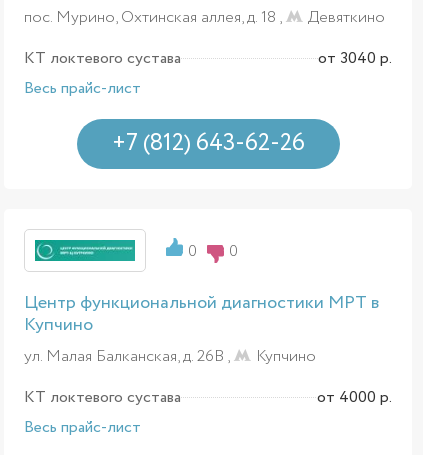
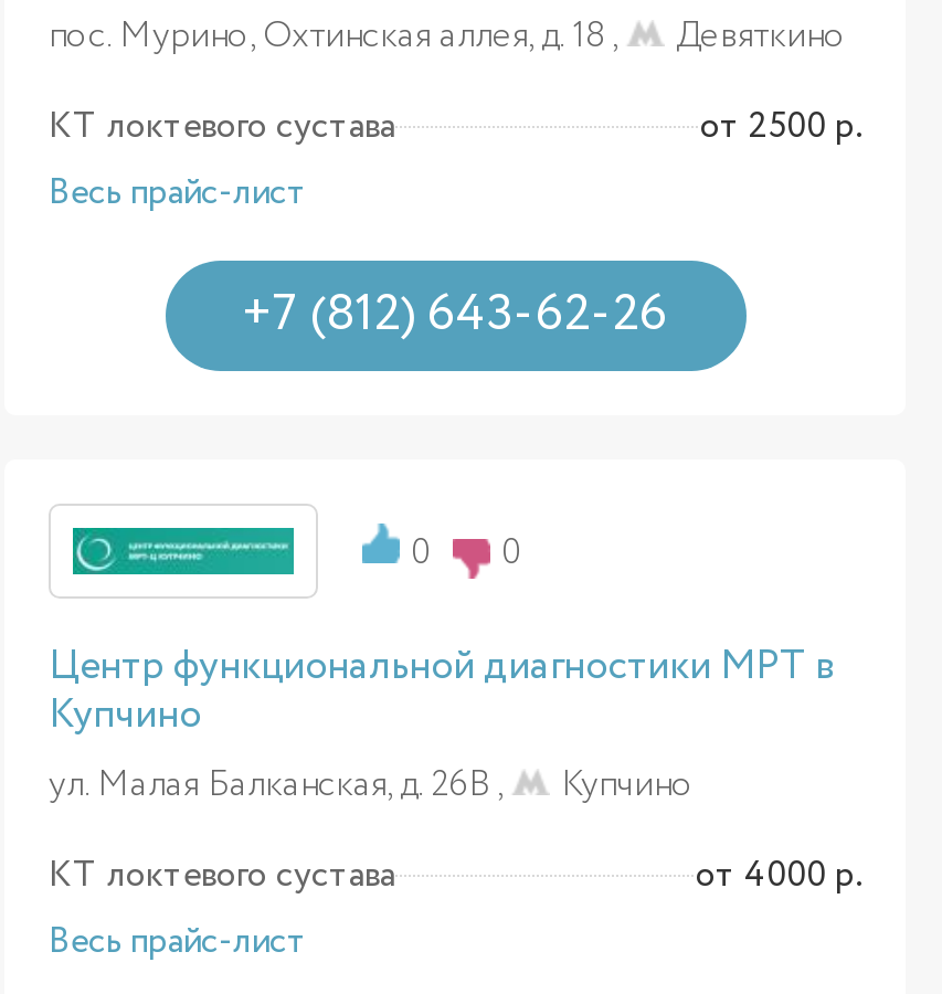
[318,46,392,69] от 3040 р. -> [700,101,861,151] от 2500 р.

